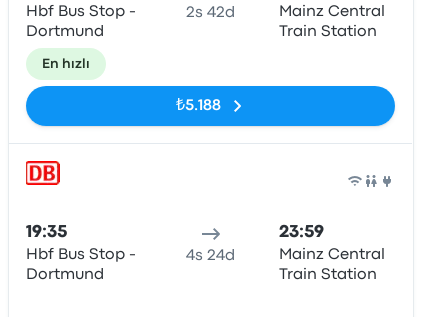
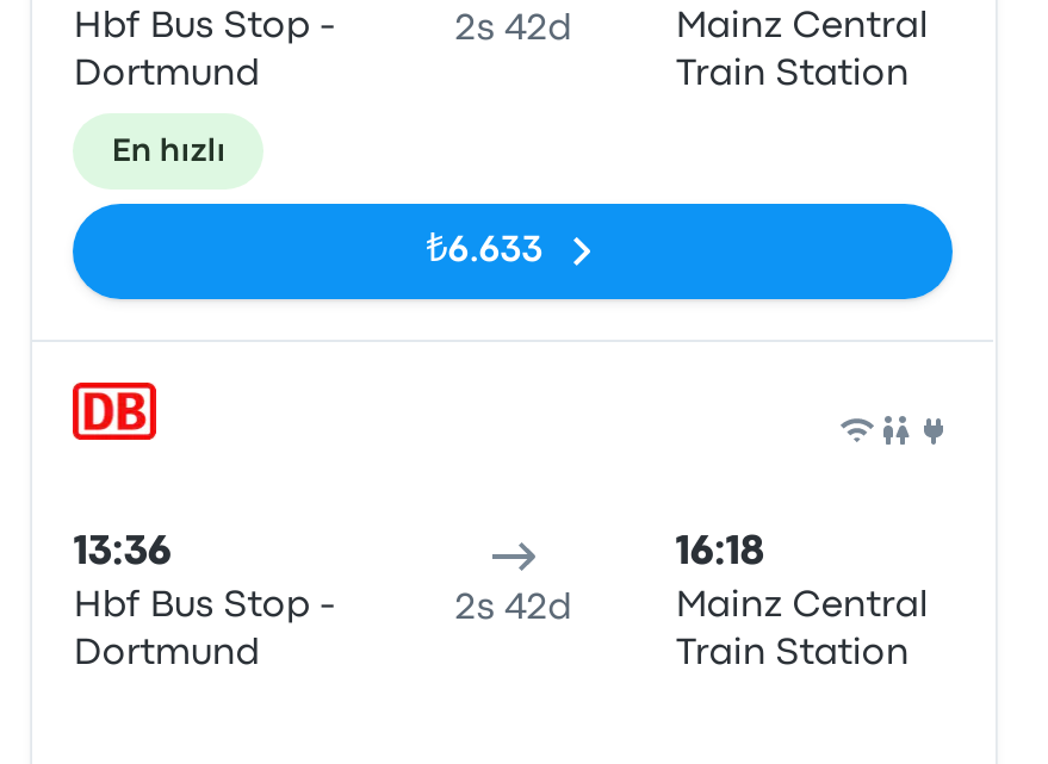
[176,99,221,113] ₺5.188 -> [426,235,543,268] ₺6.633
[26,225,67,240] 19:35 -> [74,535,171,571] 13:36
[279,225,324,240] 23:59 -> [676,535,764,571] 16:18
[186,249,235,263] 4s 24d -> [455,592,572,626] 2s 42d

